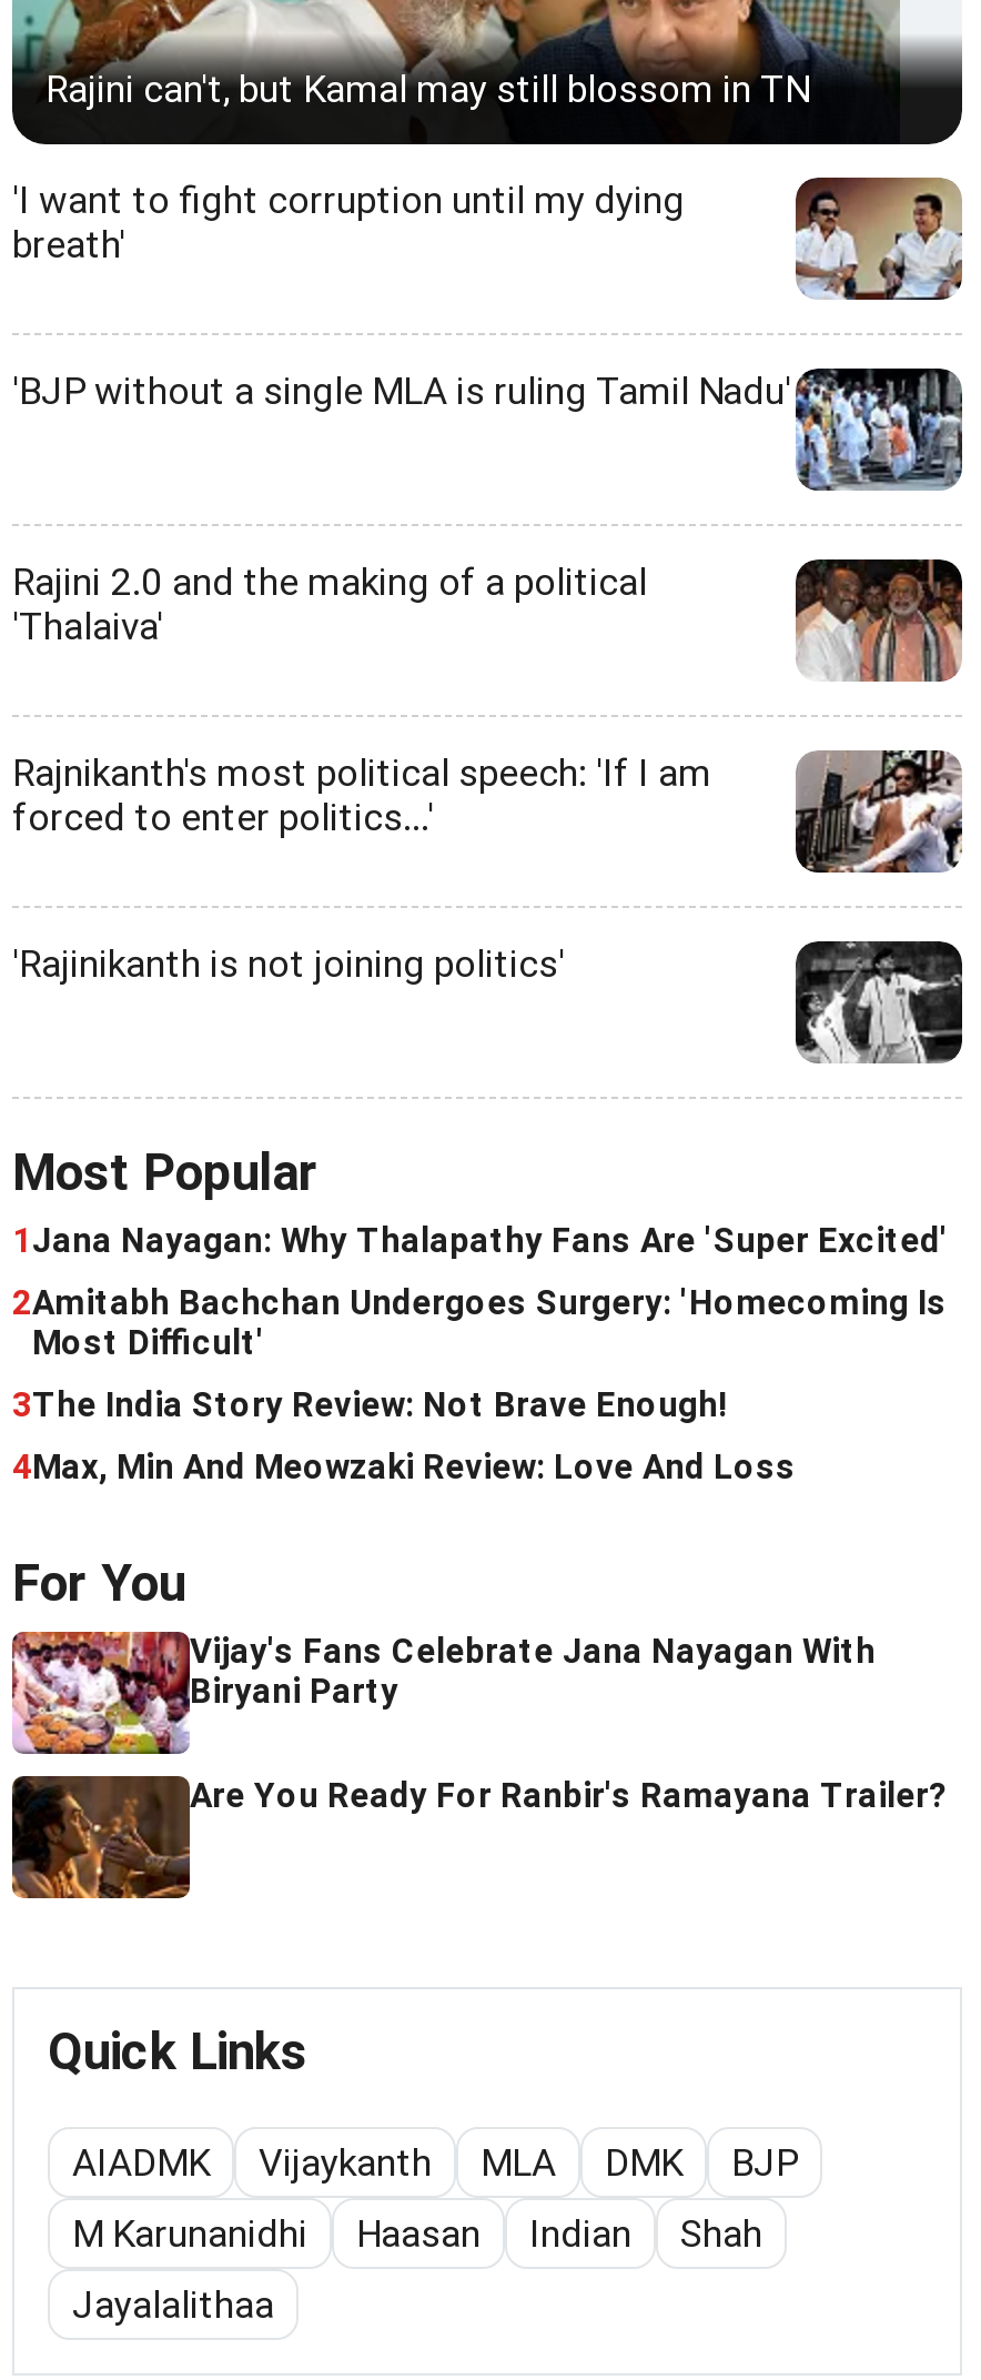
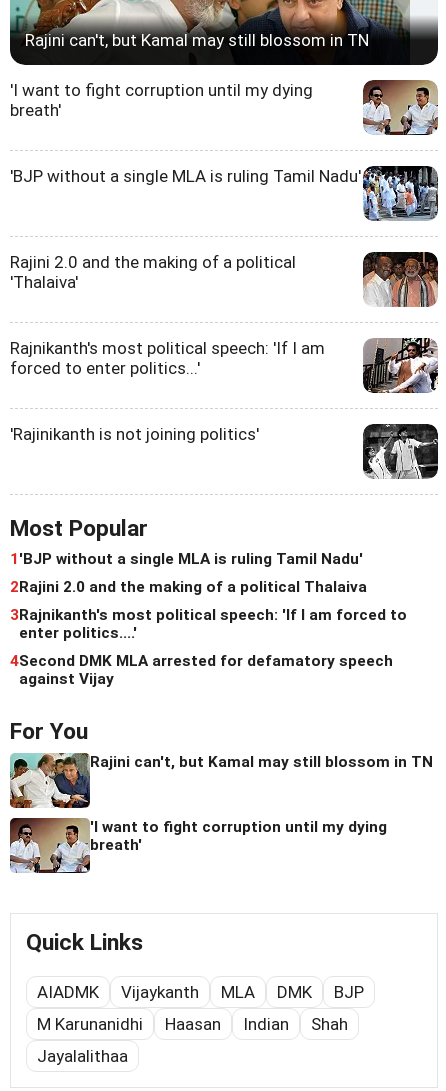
[12,1221,949,1261] 1 Jana Nayagan: Why Thalapathy Fans Are 'Super Excited' -> [10,550,363,568] 1 'BJP without a single MLA is ruling Tamil Nadu'
[12,1283,947,1363] 2Amitabh Bachchan Undergoes Surgery: 'Homecoming Is | Most Difficult' -> [10,578,367,596] 2Rajini 2.0 and the making of a political Thalaiva
[12,1385,727,1425] 3The India Story Review: Not Brave Enough! -> [10,606,407,642] 3Rajnikanth's most political speech: 'If I am forced to | enter politics....'
[12,1447,796,1487] 4Max, Min And Meowzaki Review: Love And Loss -> [10,652,393,688] 4Second DMK MLA arrested for defamatory speech | against Vijay
[10,1630,876,1756] [image] | Vijay's Fans Celebrate Jana Nayagan With | Biryani Party -> [9,752,433,809] [image] | Rajini can't, but Kamal may still blossom in TN
[10,1776,947,1900] [image] | Are You Ready For Ranbir's Ramayana Trailer? -> [9,818,387,874] [image] | 'I want to fight corruption until my dying | breath'

